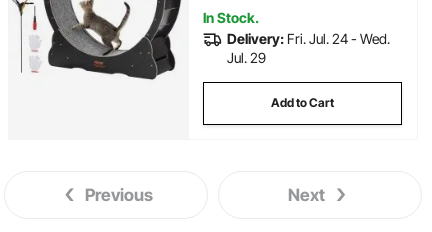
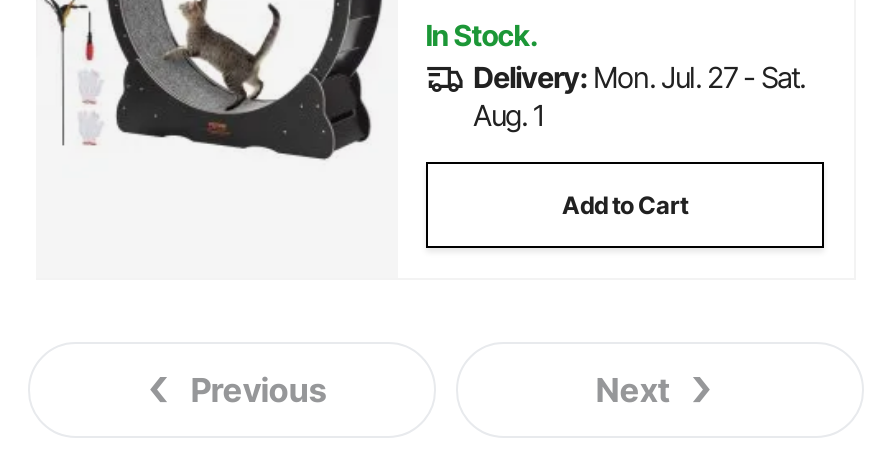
[227,30,390,66] Delivery: Fri. Jul. 24 - Wed. | Jul. 29 -> [473,60,805,132] Delivery: Mon. Jul. 27 - Sat. | Aug. 1

